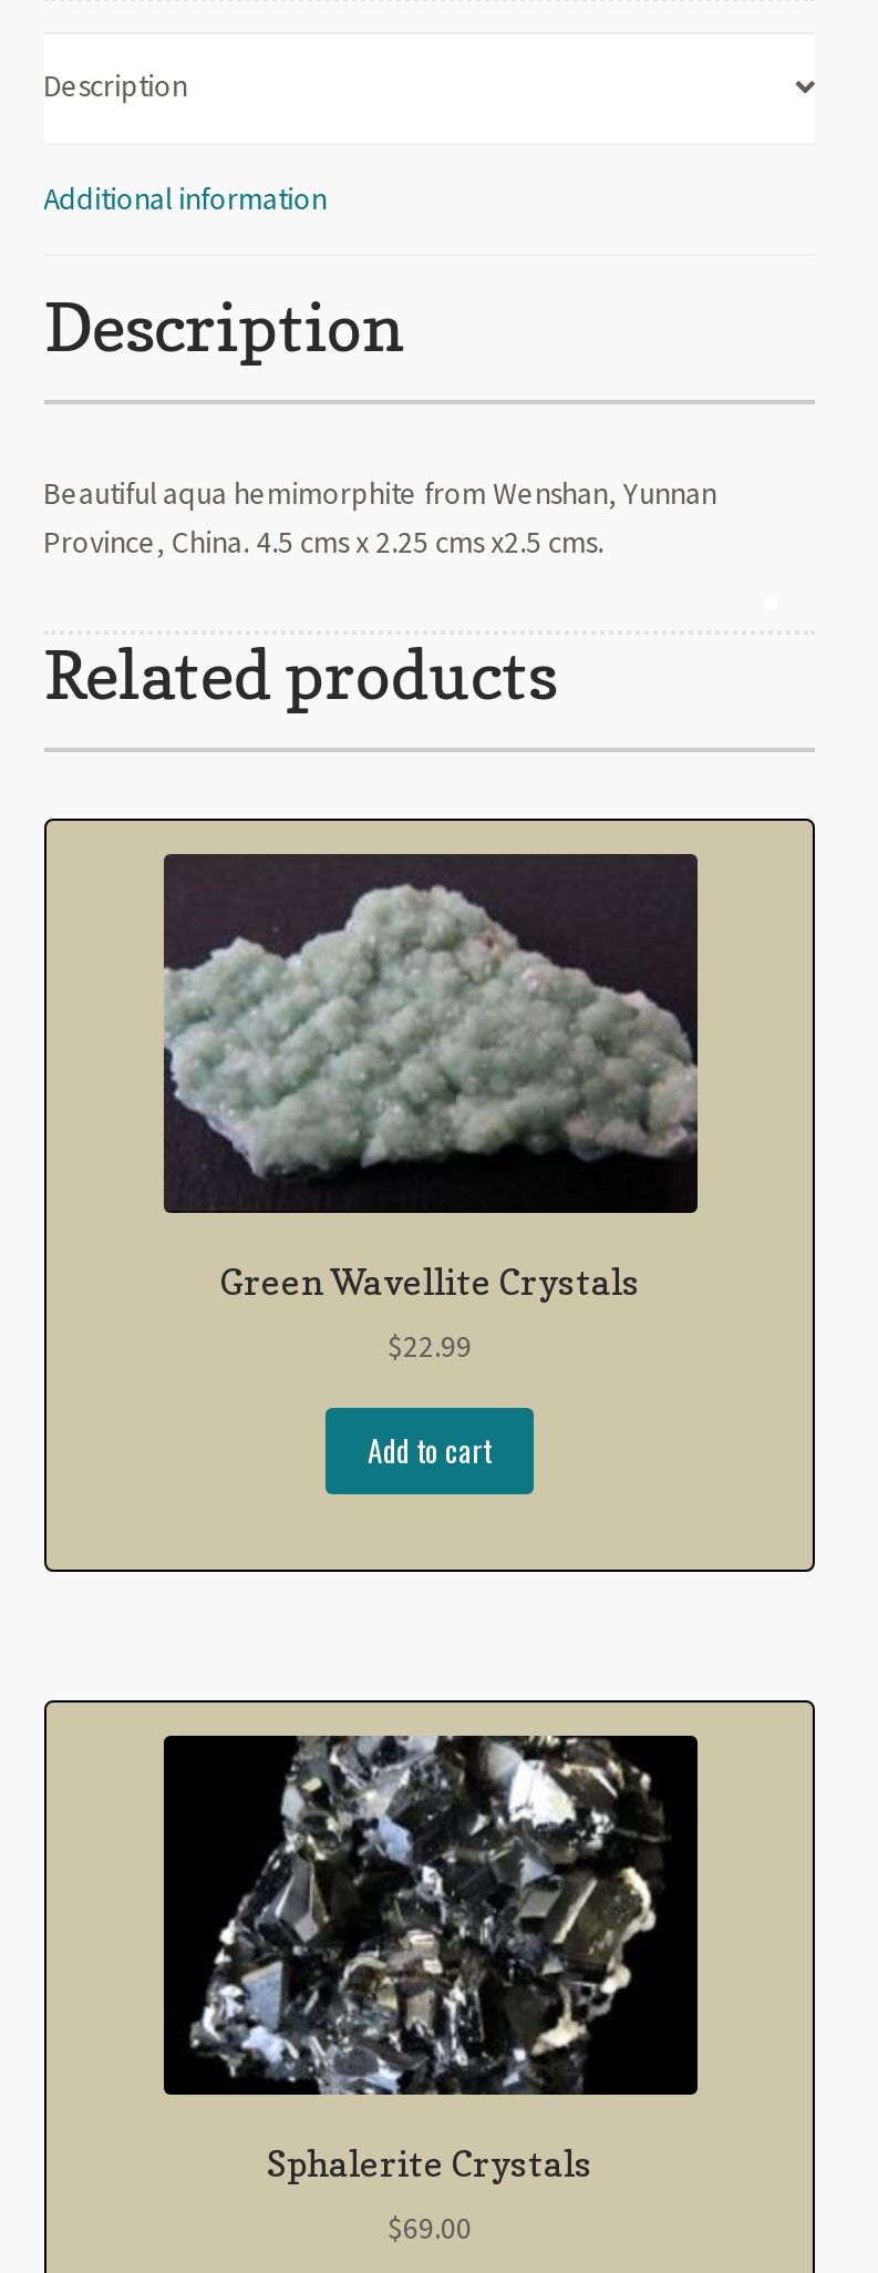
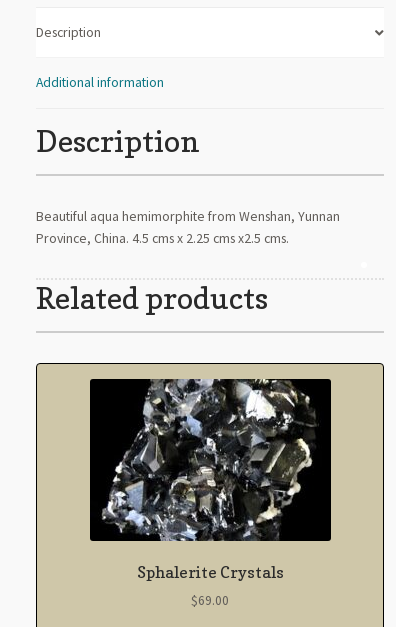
[164,853,698,1473] [image] | Green Wavellite Crystals | $22.99 | Add to cart -> none

